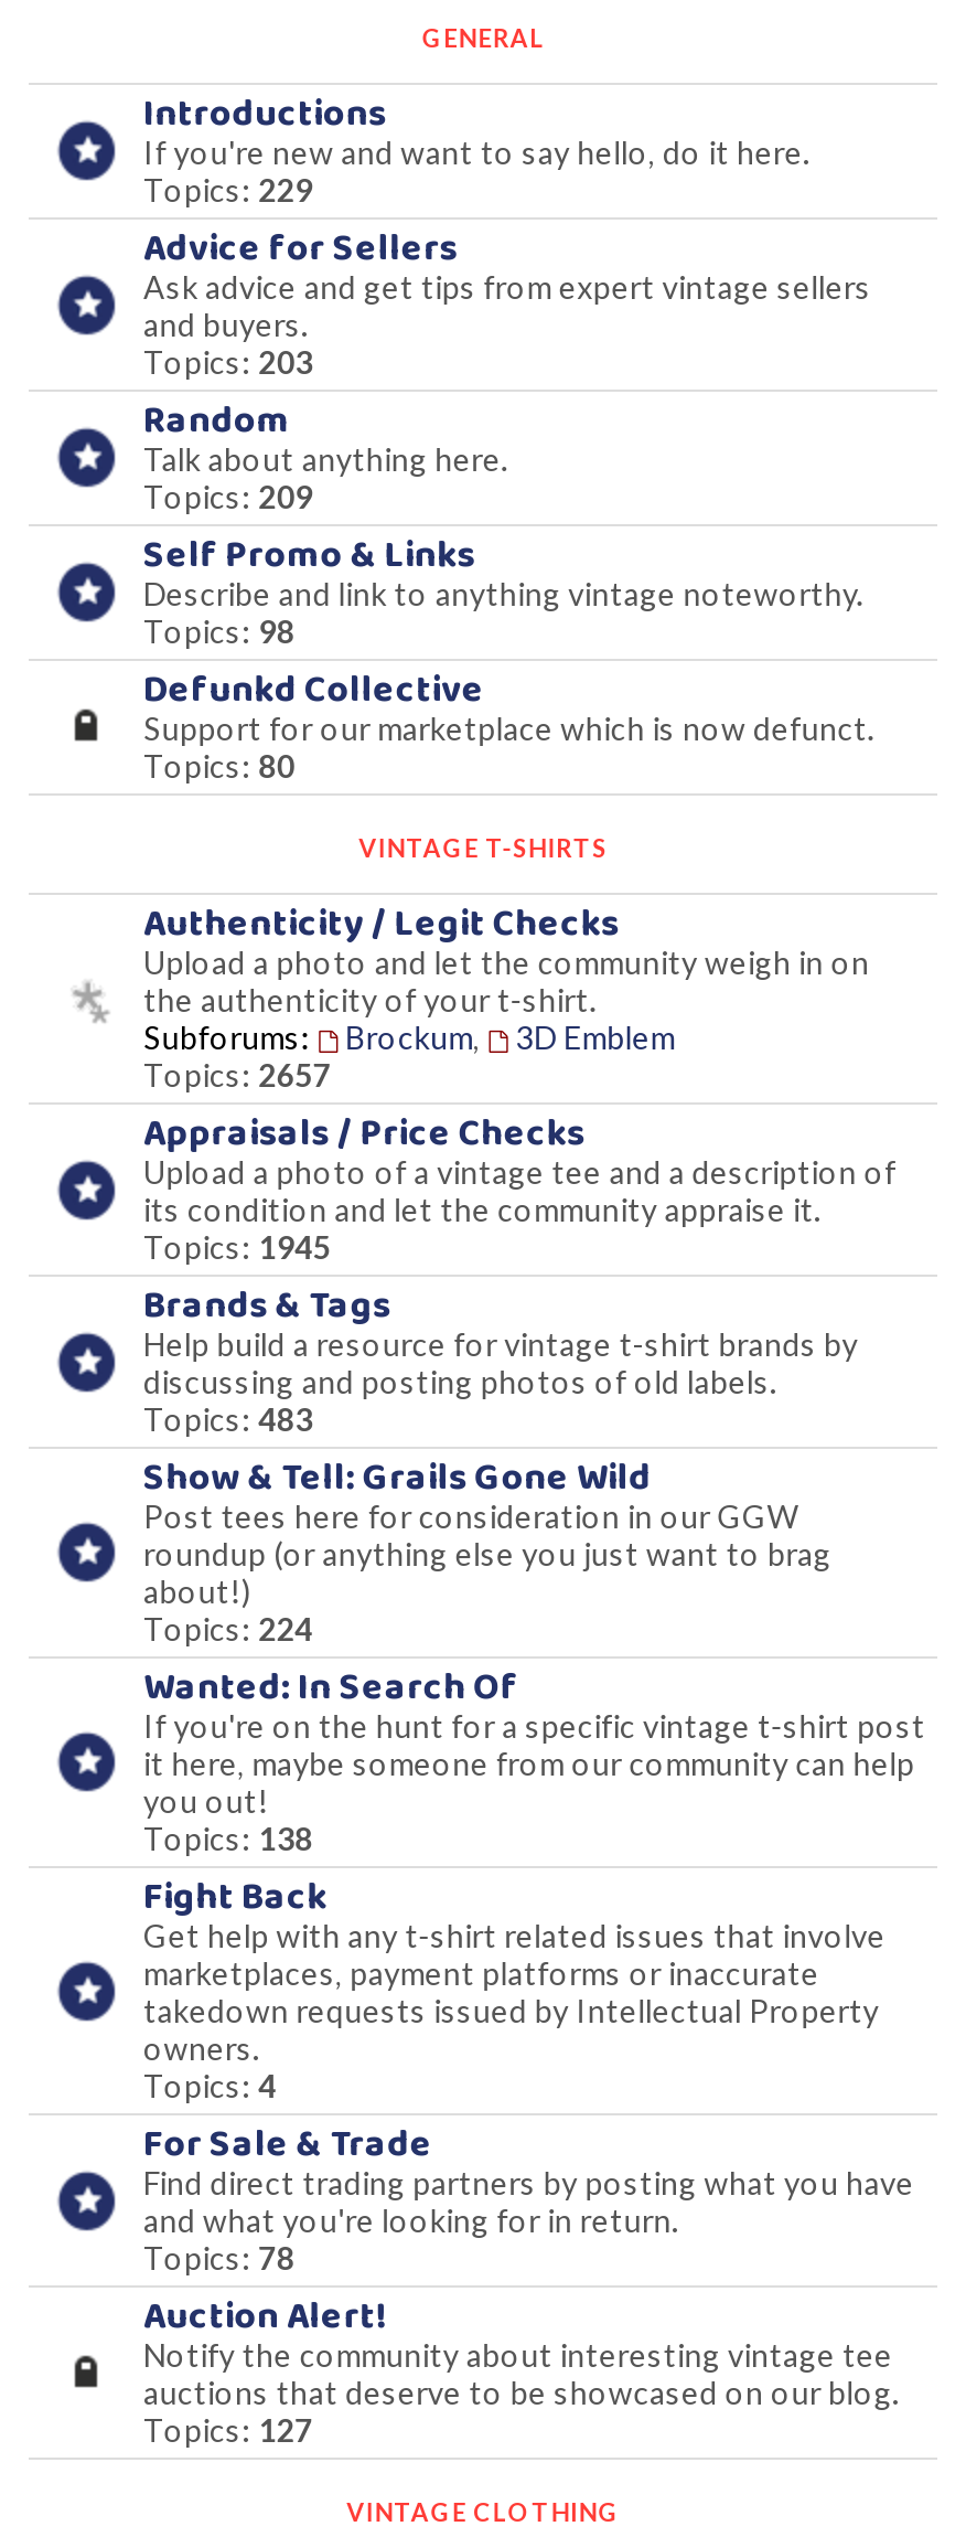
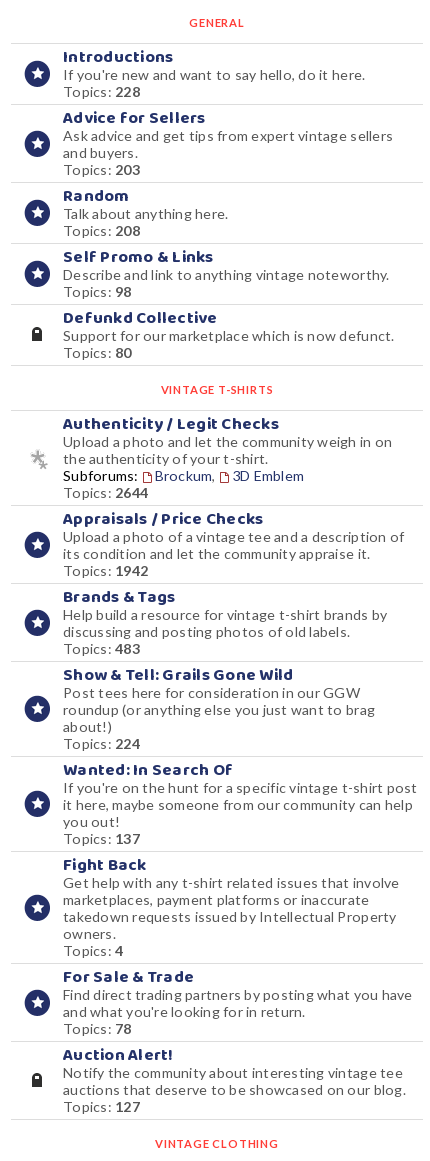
[143,171,313,209] Topics: 229 -> [63,83,140,100] Topics: 228
[143,478,313,515] Topics: 209 -> [63,222,140,239] Topics: 208
[143,1056,331,1094] Topics: 2657 -> [63,484,148,501] Topics: 2644
[143,1228,331,1266] Topics: 1945 -> [63,562,148,579] Topics: 1942
[143,1820,313,1857] Topics: 138 -> [63,830,140,847] Topics: 137

